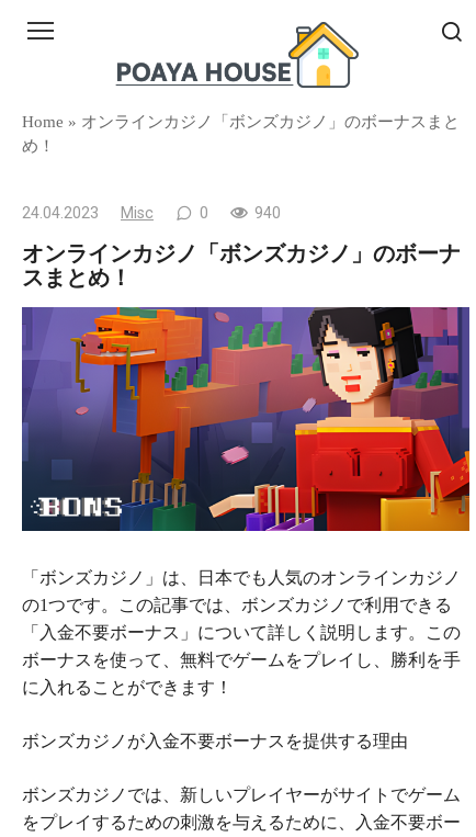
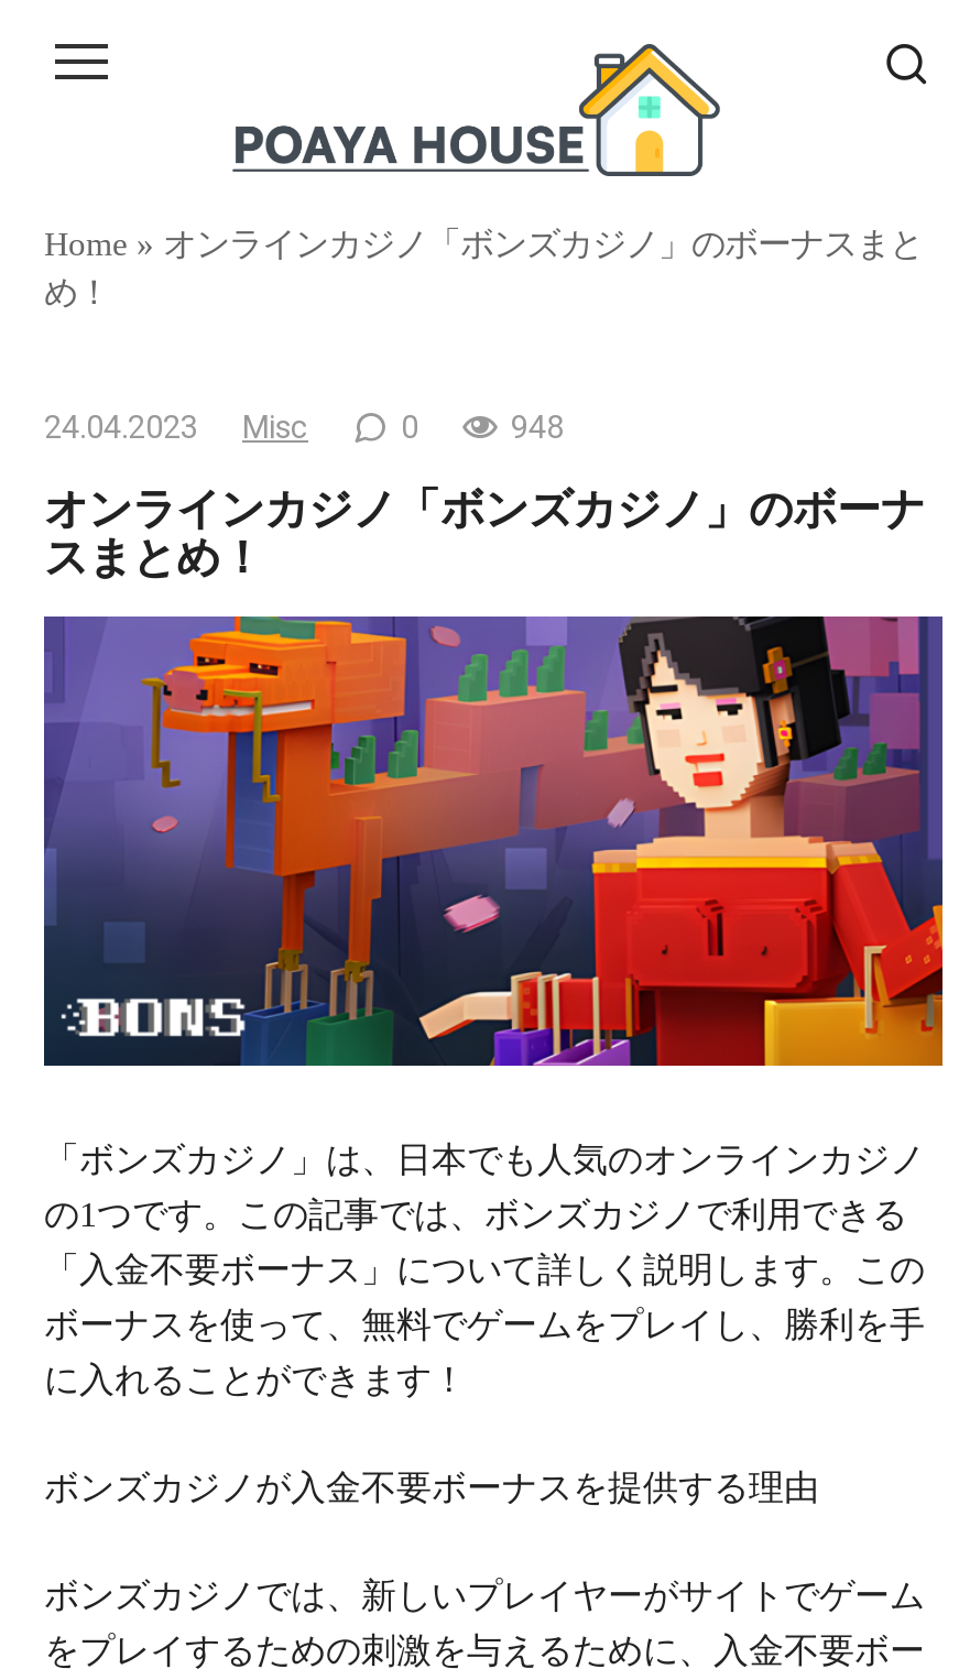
[254,204,281,223] 940 -> [511,410,564,447] 948

